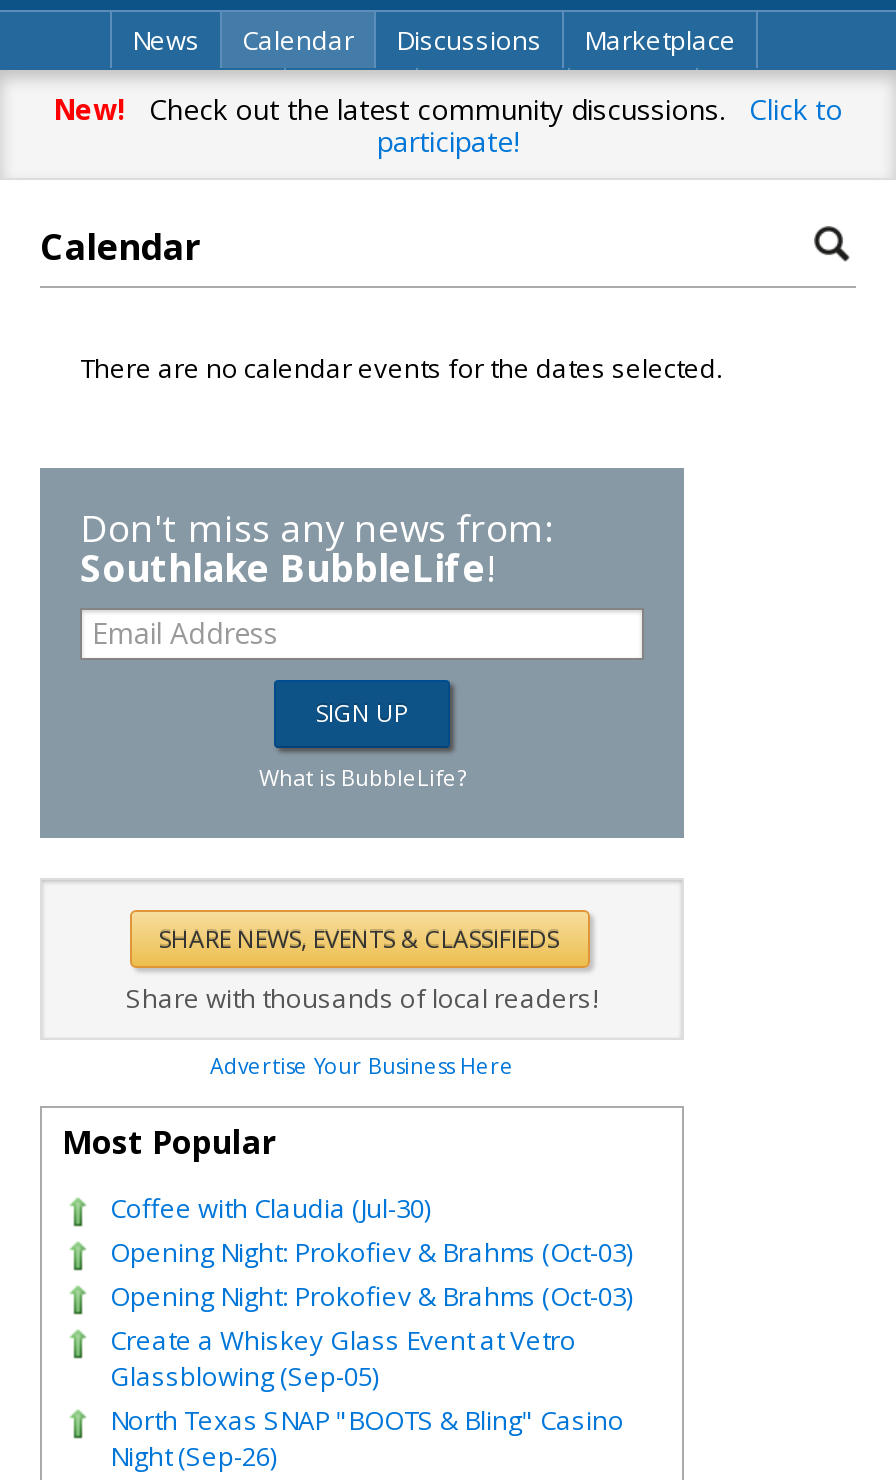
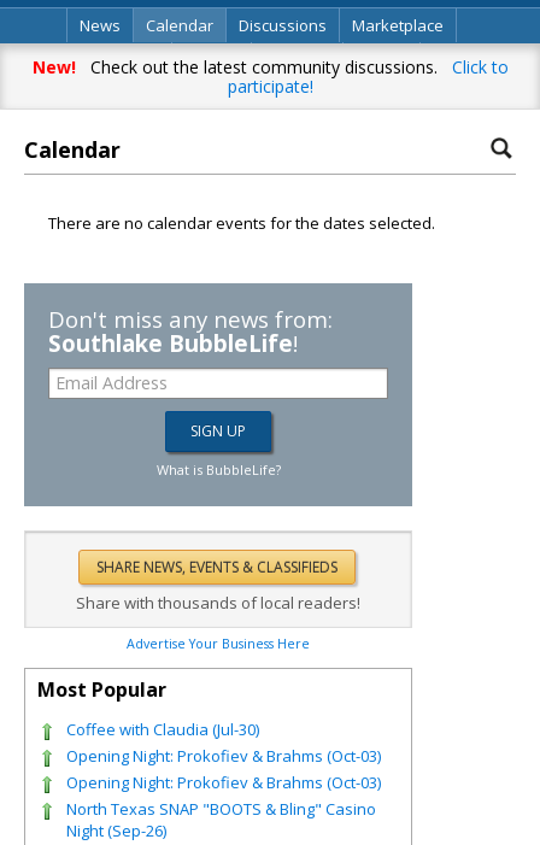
[110,1322,576,1394] Create a Whiskey Glass Event at Vetro | Glassblowing (Sep-05) -> none

